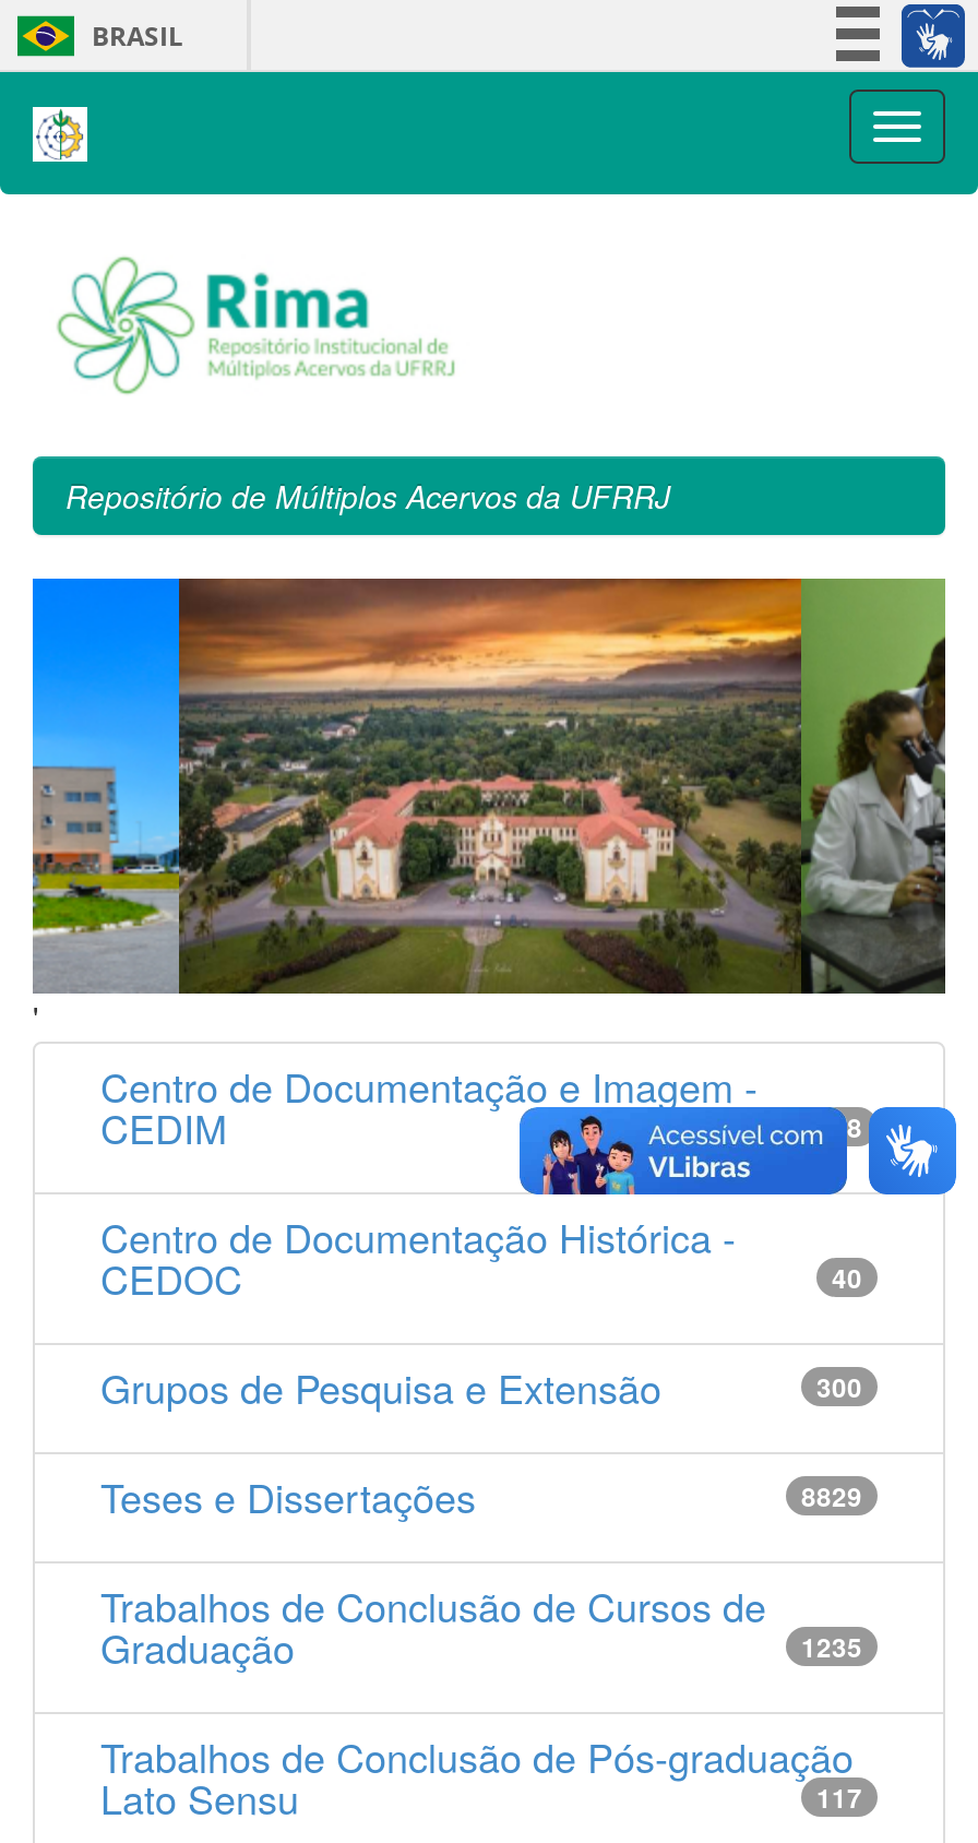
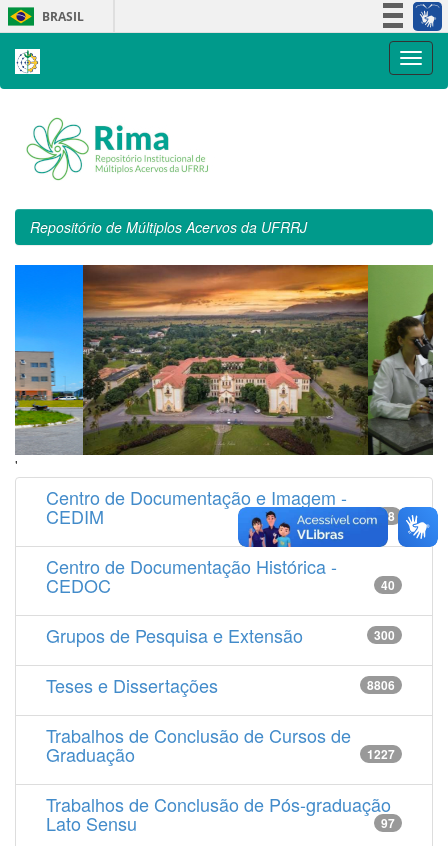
[801,1476,862,1515] 8829 -> [367,676,395,694] 8806
[801,1626,862,1666] 1235 -> [367,745,395,763] 1227
[816,1777,862,1816] 117 -> [381,814,395,832] 97

